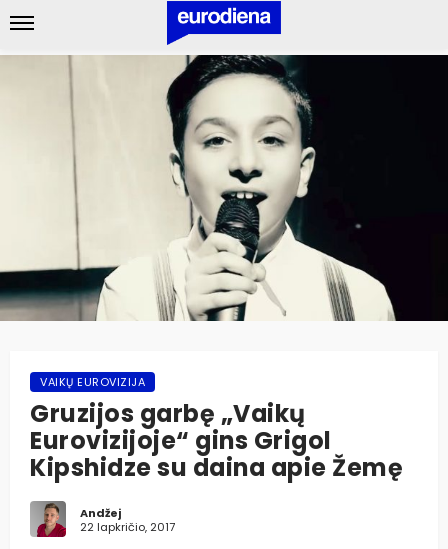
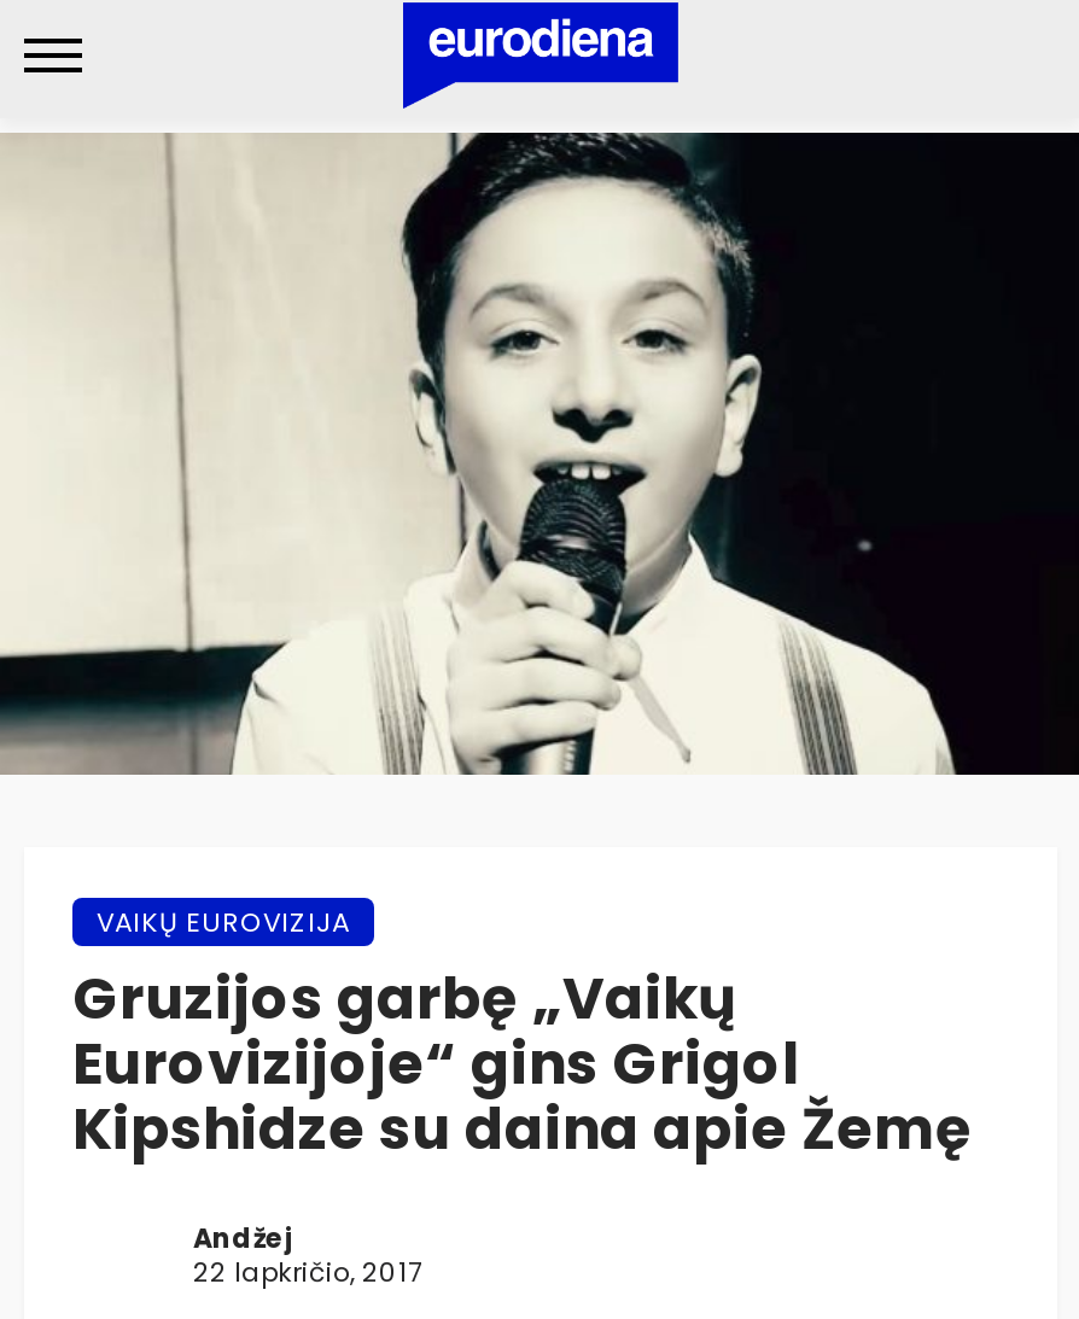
[30,500,67,538] [image] -> none

